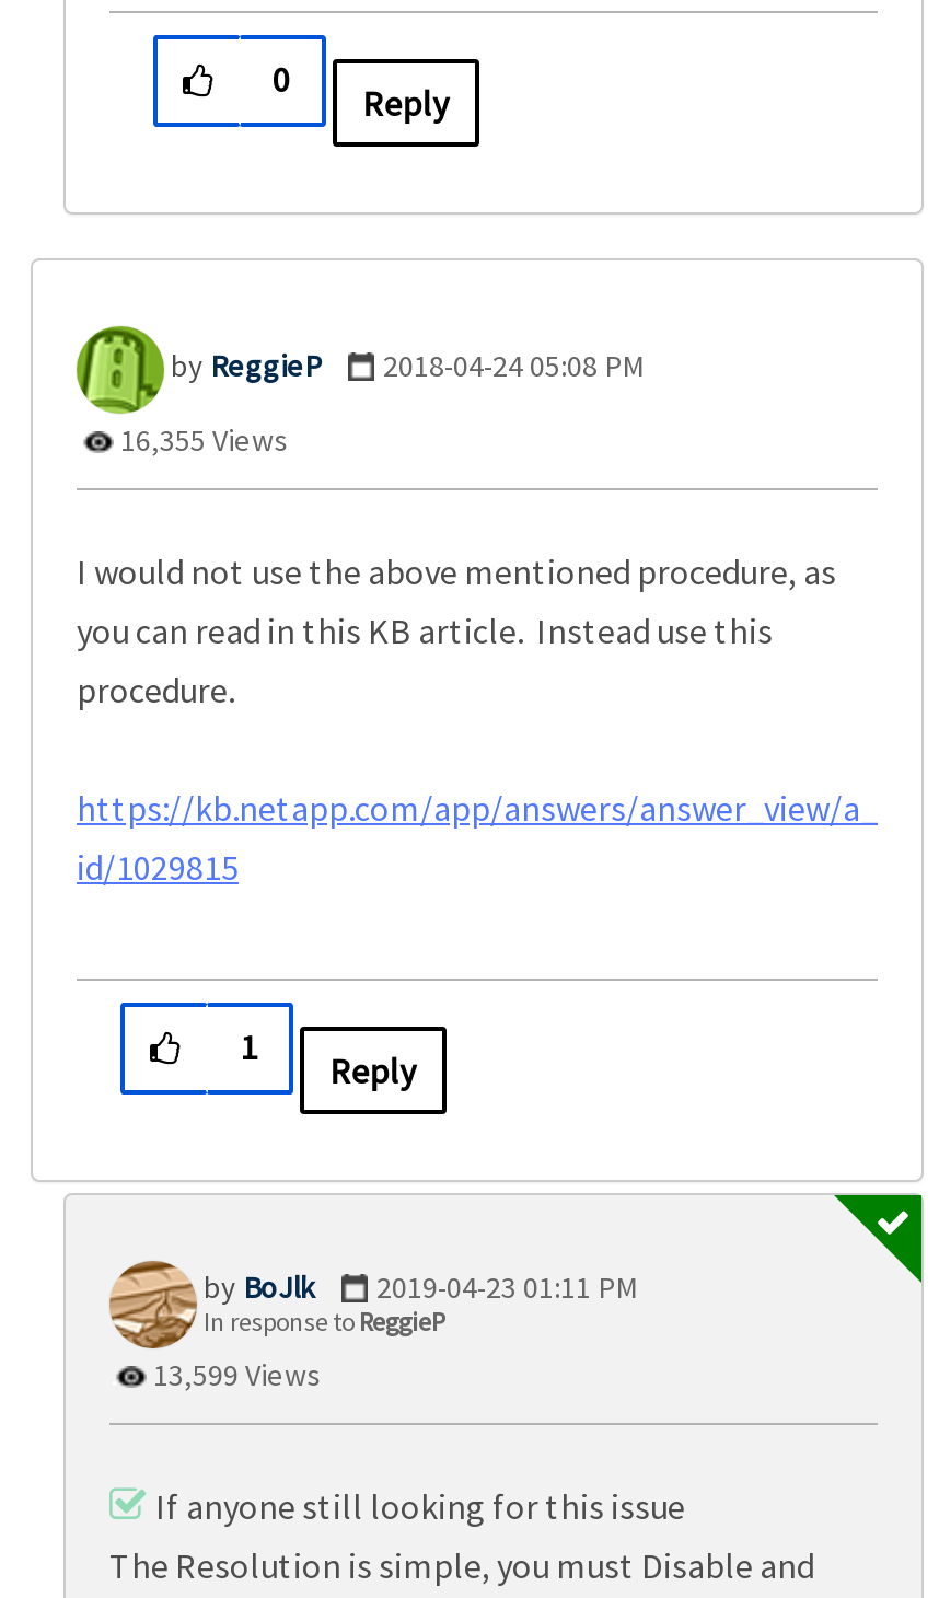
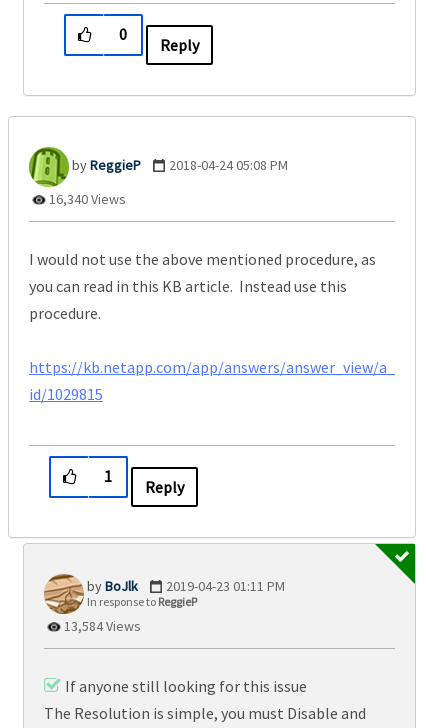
[114,420,289,460] 16,355 Views -> [46,190,126,208] 16,340 Views
[147,1355,322,1394] 13,599 Views -> [61,617,141,635] 13,584 Views

